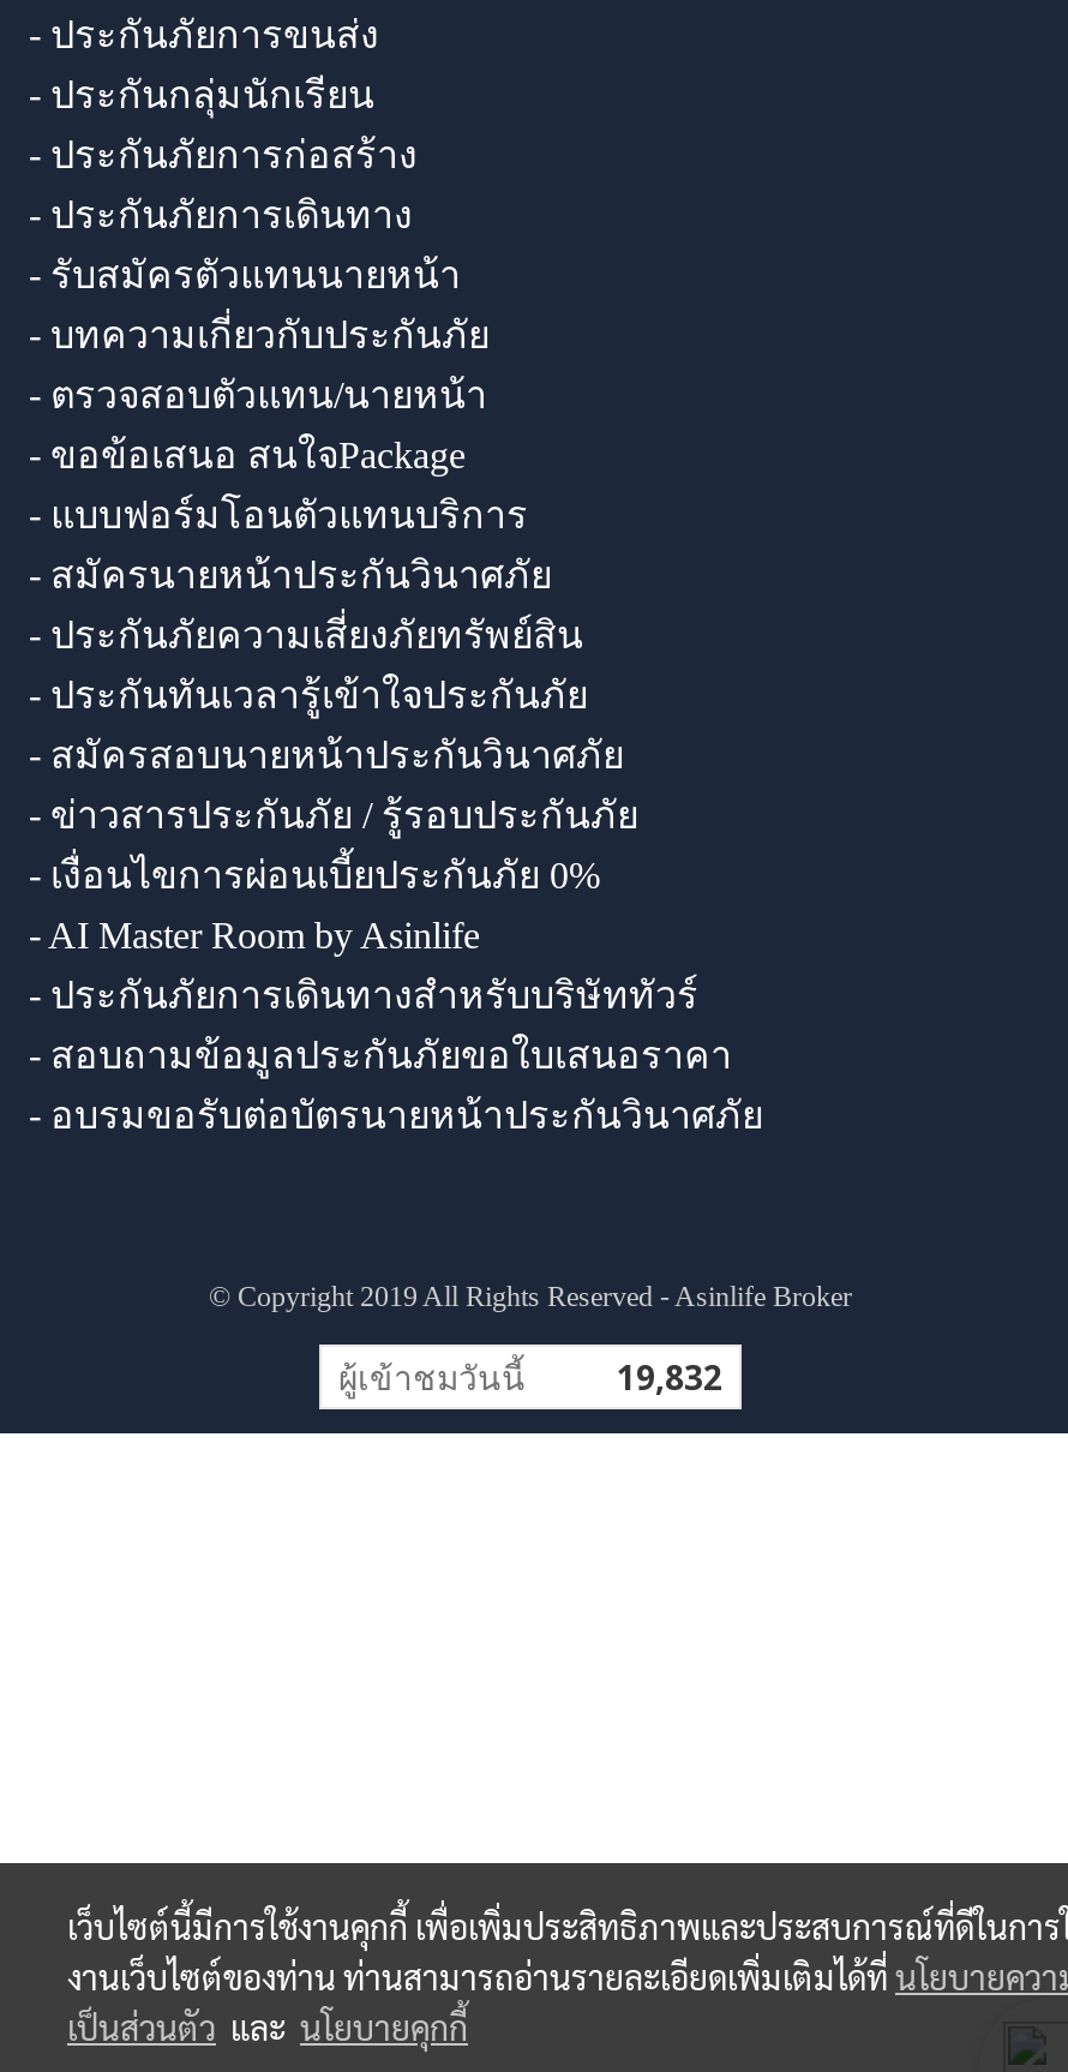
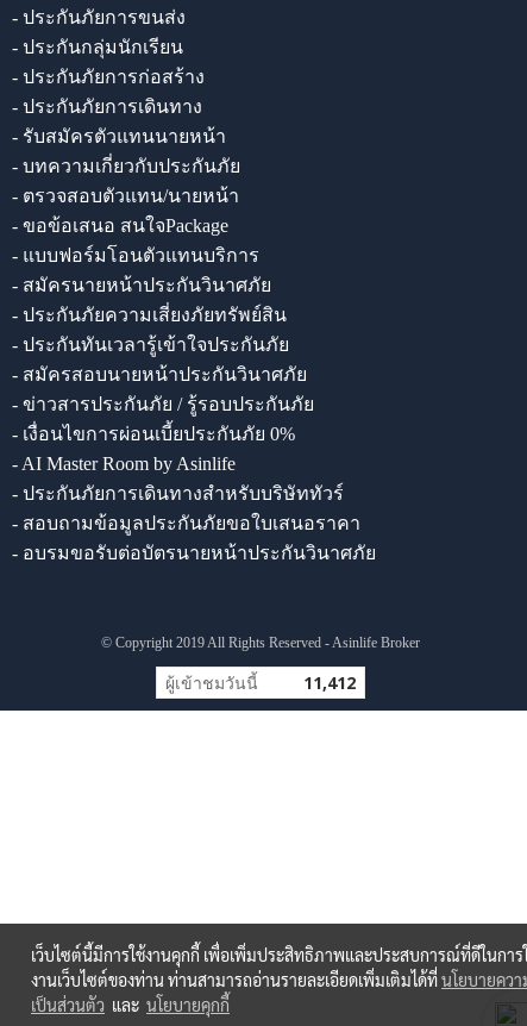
[338,1354,722,1400] ผู้เข้าชมวันนี้ 19,832 -> [165,671,356,694] ผู้เข้าชมวันนี้ 11,412

